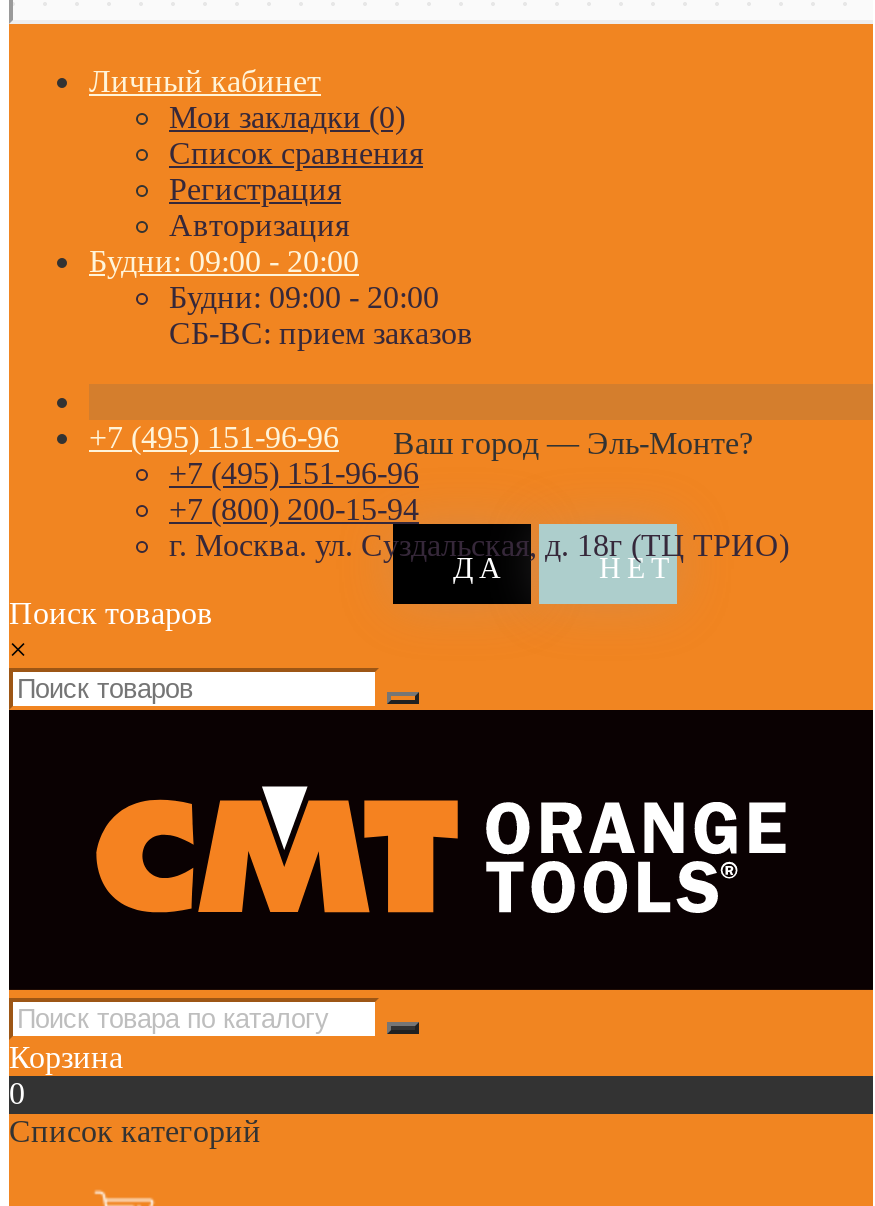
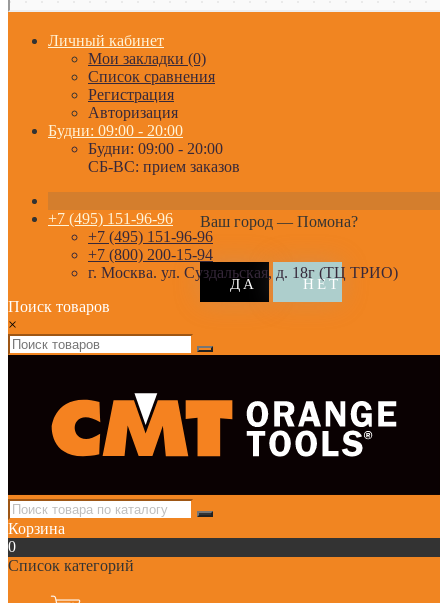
[393,426,753,460] Ваш город — Эль-Монте? -> [200,213,358,230] Ваш город — Помона?

